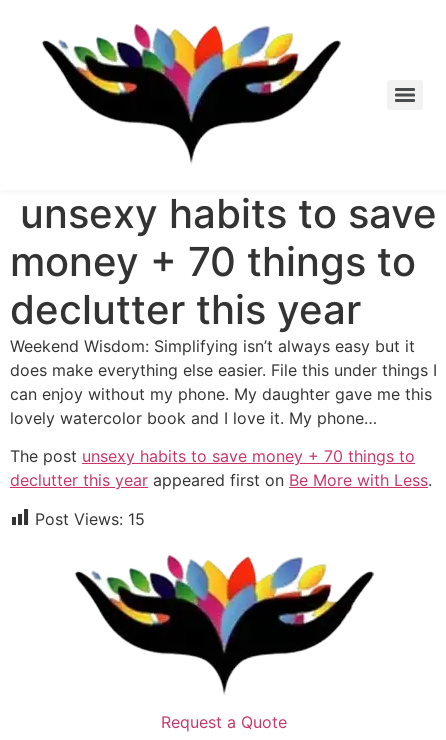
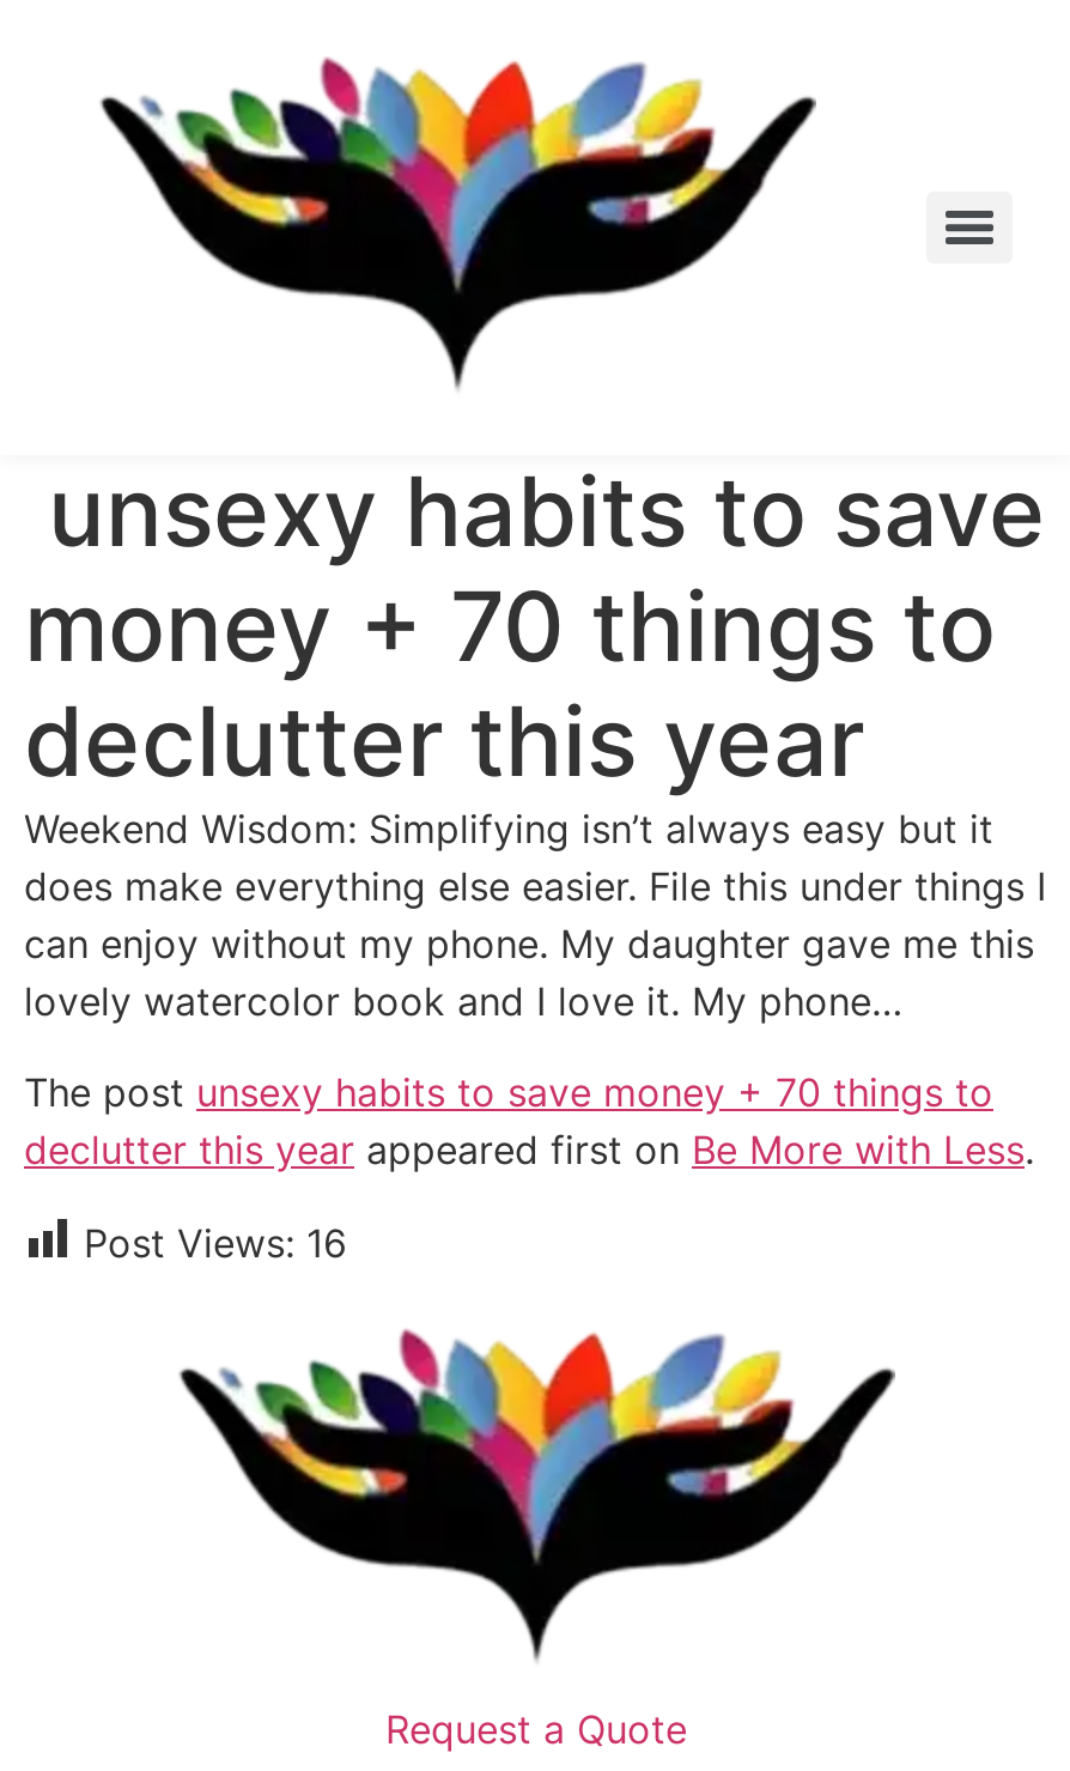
[35,509,145,529] Post Views: 15 -> [84,1219,347,1266] Post Views: 16

